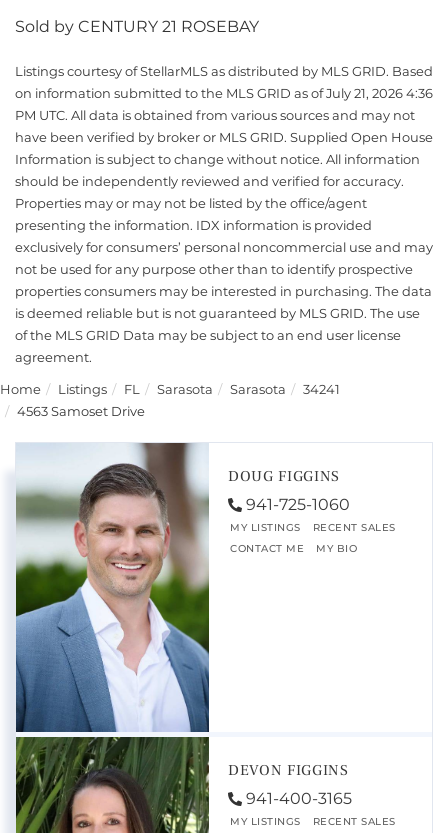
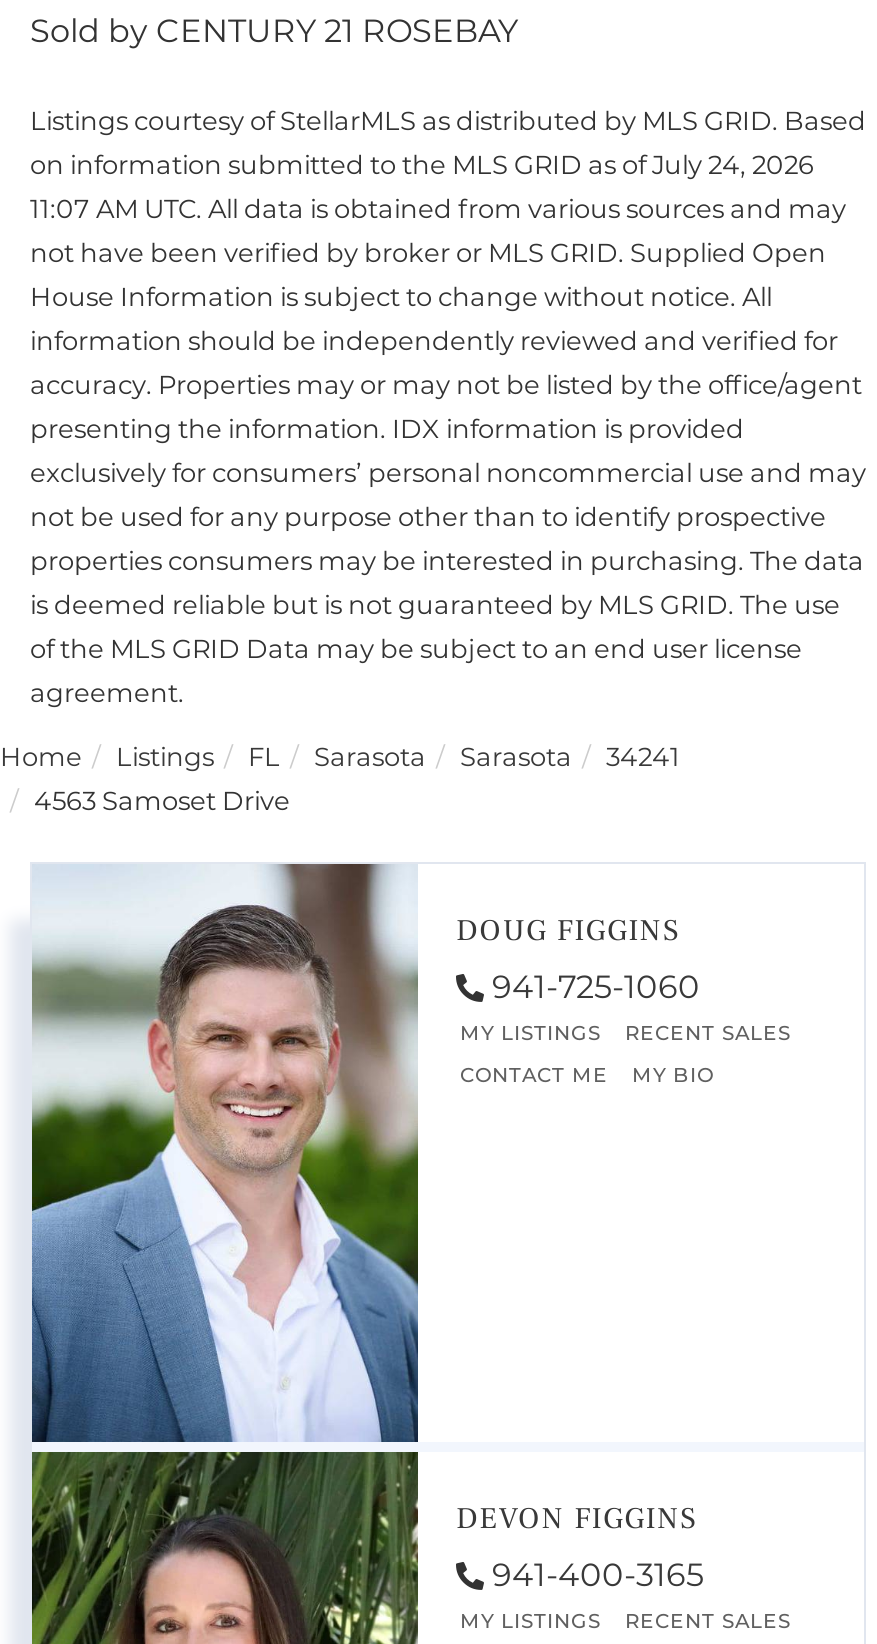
[15,85,433,211] on information submitted to the MLS GRID as of July 21, 2026 4:36 | PM UTC. All data is obtained from various sources and may not | have been verified by broker or MLS GRID. Supplied Open House | Information is subject to change without notice. All information | should be independently reviewed and verified for accuracy. | Properties may or may not be listed by the office/agent -> [30,148,862,400] on information submitted to the MLS GRID as of July 24, 2026 | 11:07 AM UTC. All data is obtained from various sources and may | not have been verified by broker or MLS GRID. Supplied Open | House Information is subject to change without notice. All | information should be independently reviewed and verified for | accuracy. Properties may or may not be listed by the office/agent

